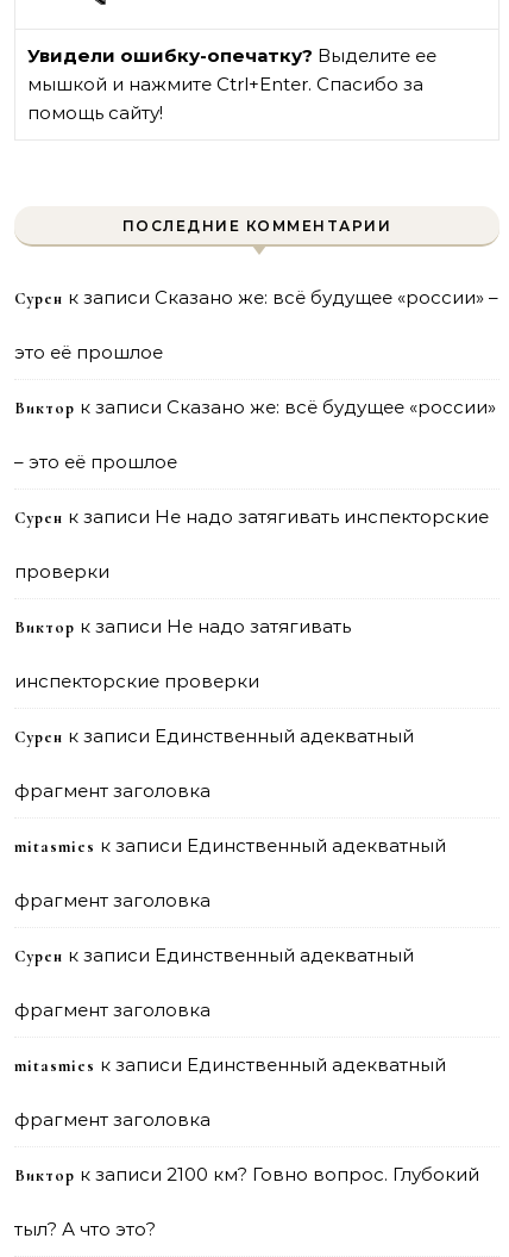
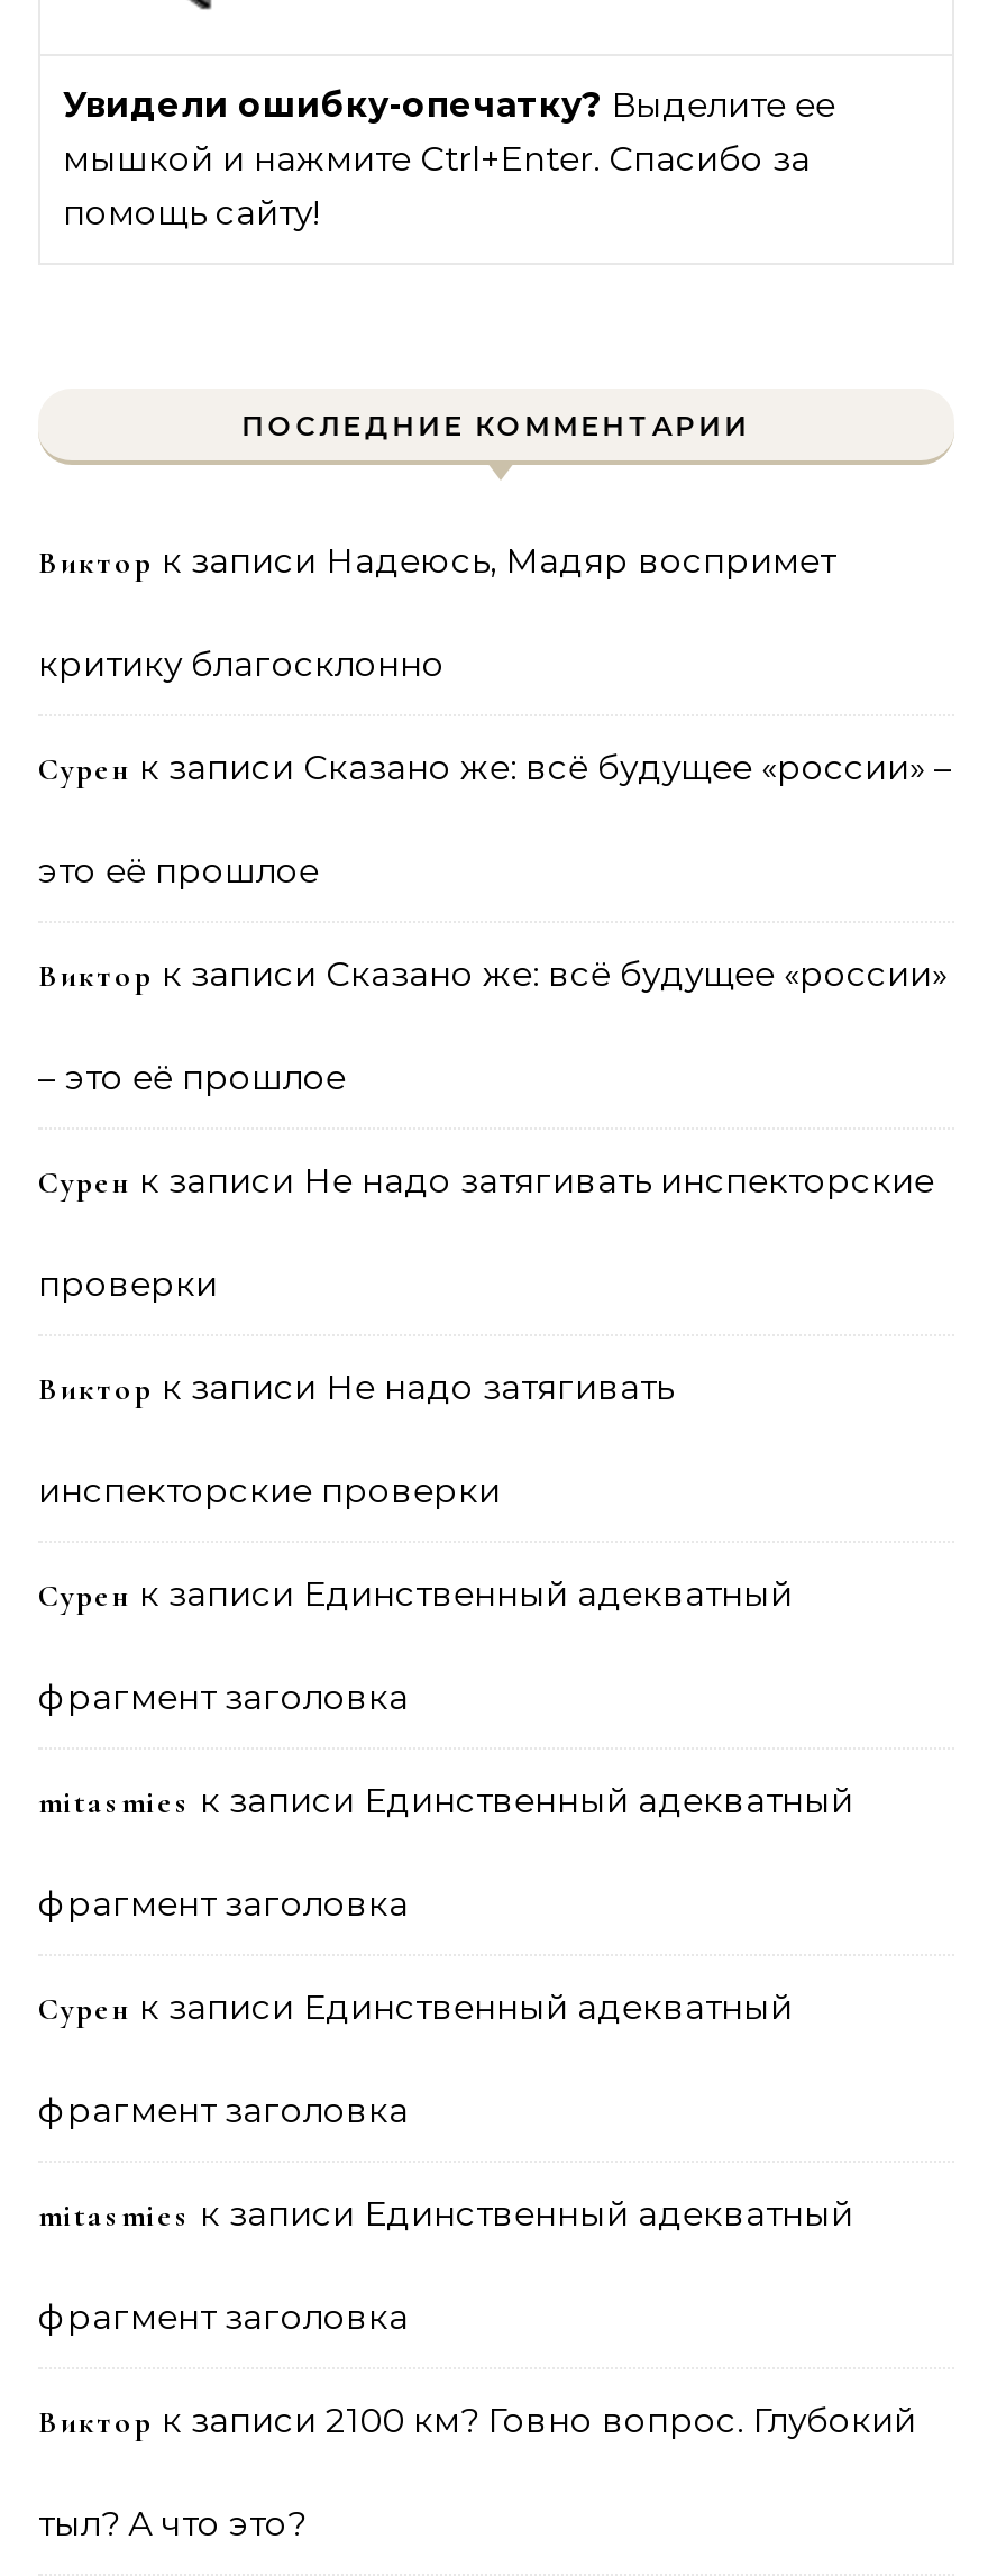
none -> [38,539,835,685] Виктор к записи Надеюсь, Мадяр воспримет | критику благосклонно

